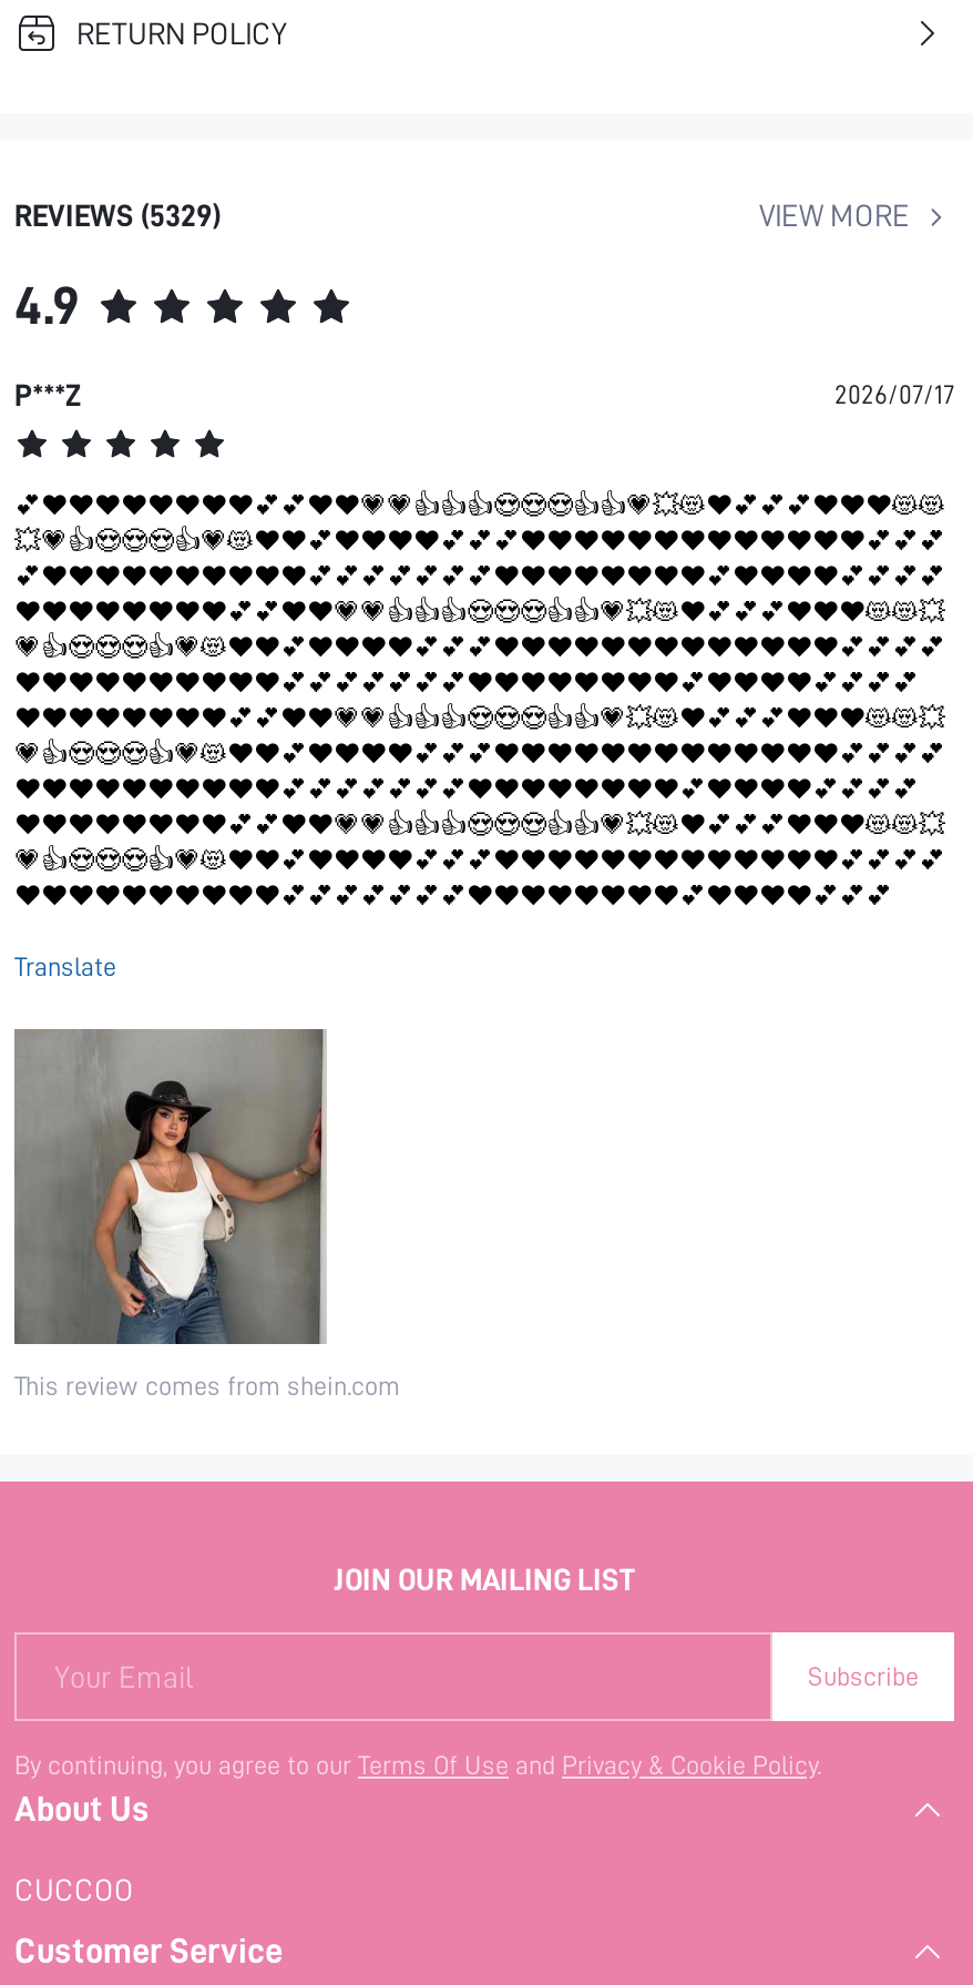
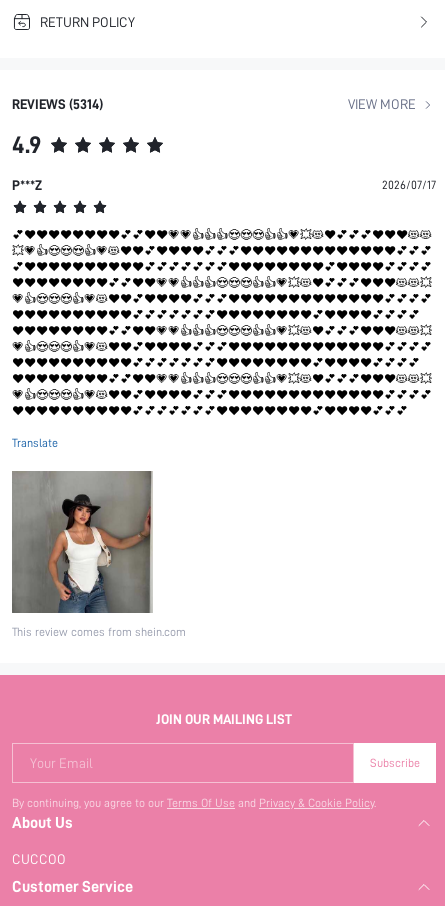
[14,198,221,234] REVIEWS (5329) -> [12,96,103,112] REVIEWS (5314)

